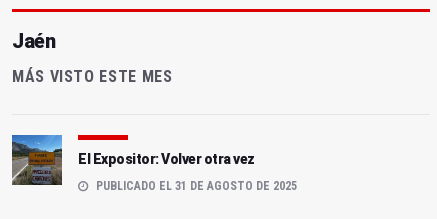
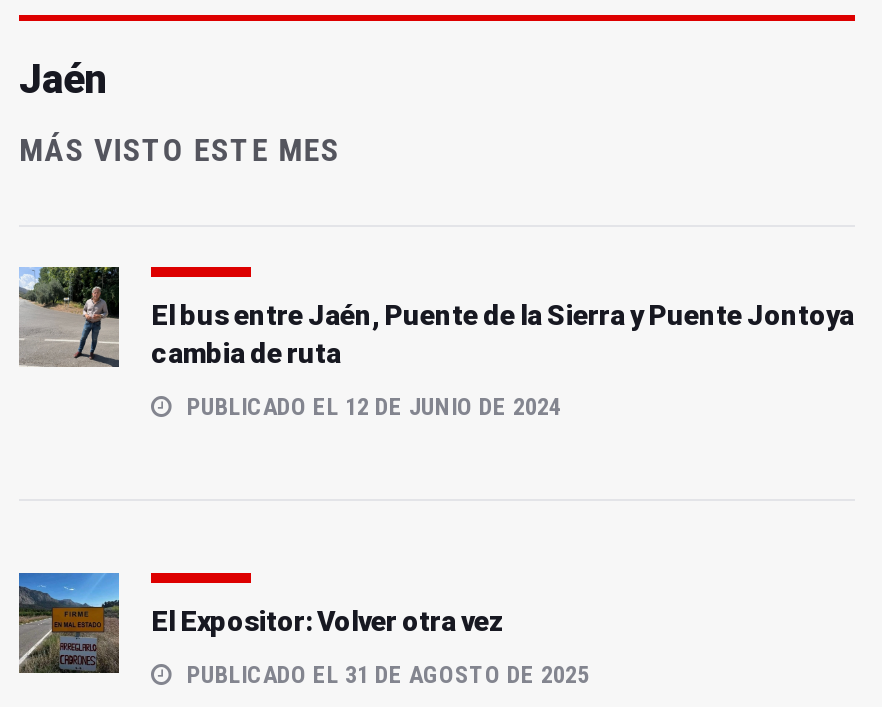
none -> [19,265,854,421] [image] | El bus entre Jaén, Puente de la Sierra y Puente Jontoya | cambia de ruta | PUBLICADO EL 12 DE JUNIO DE 2024

